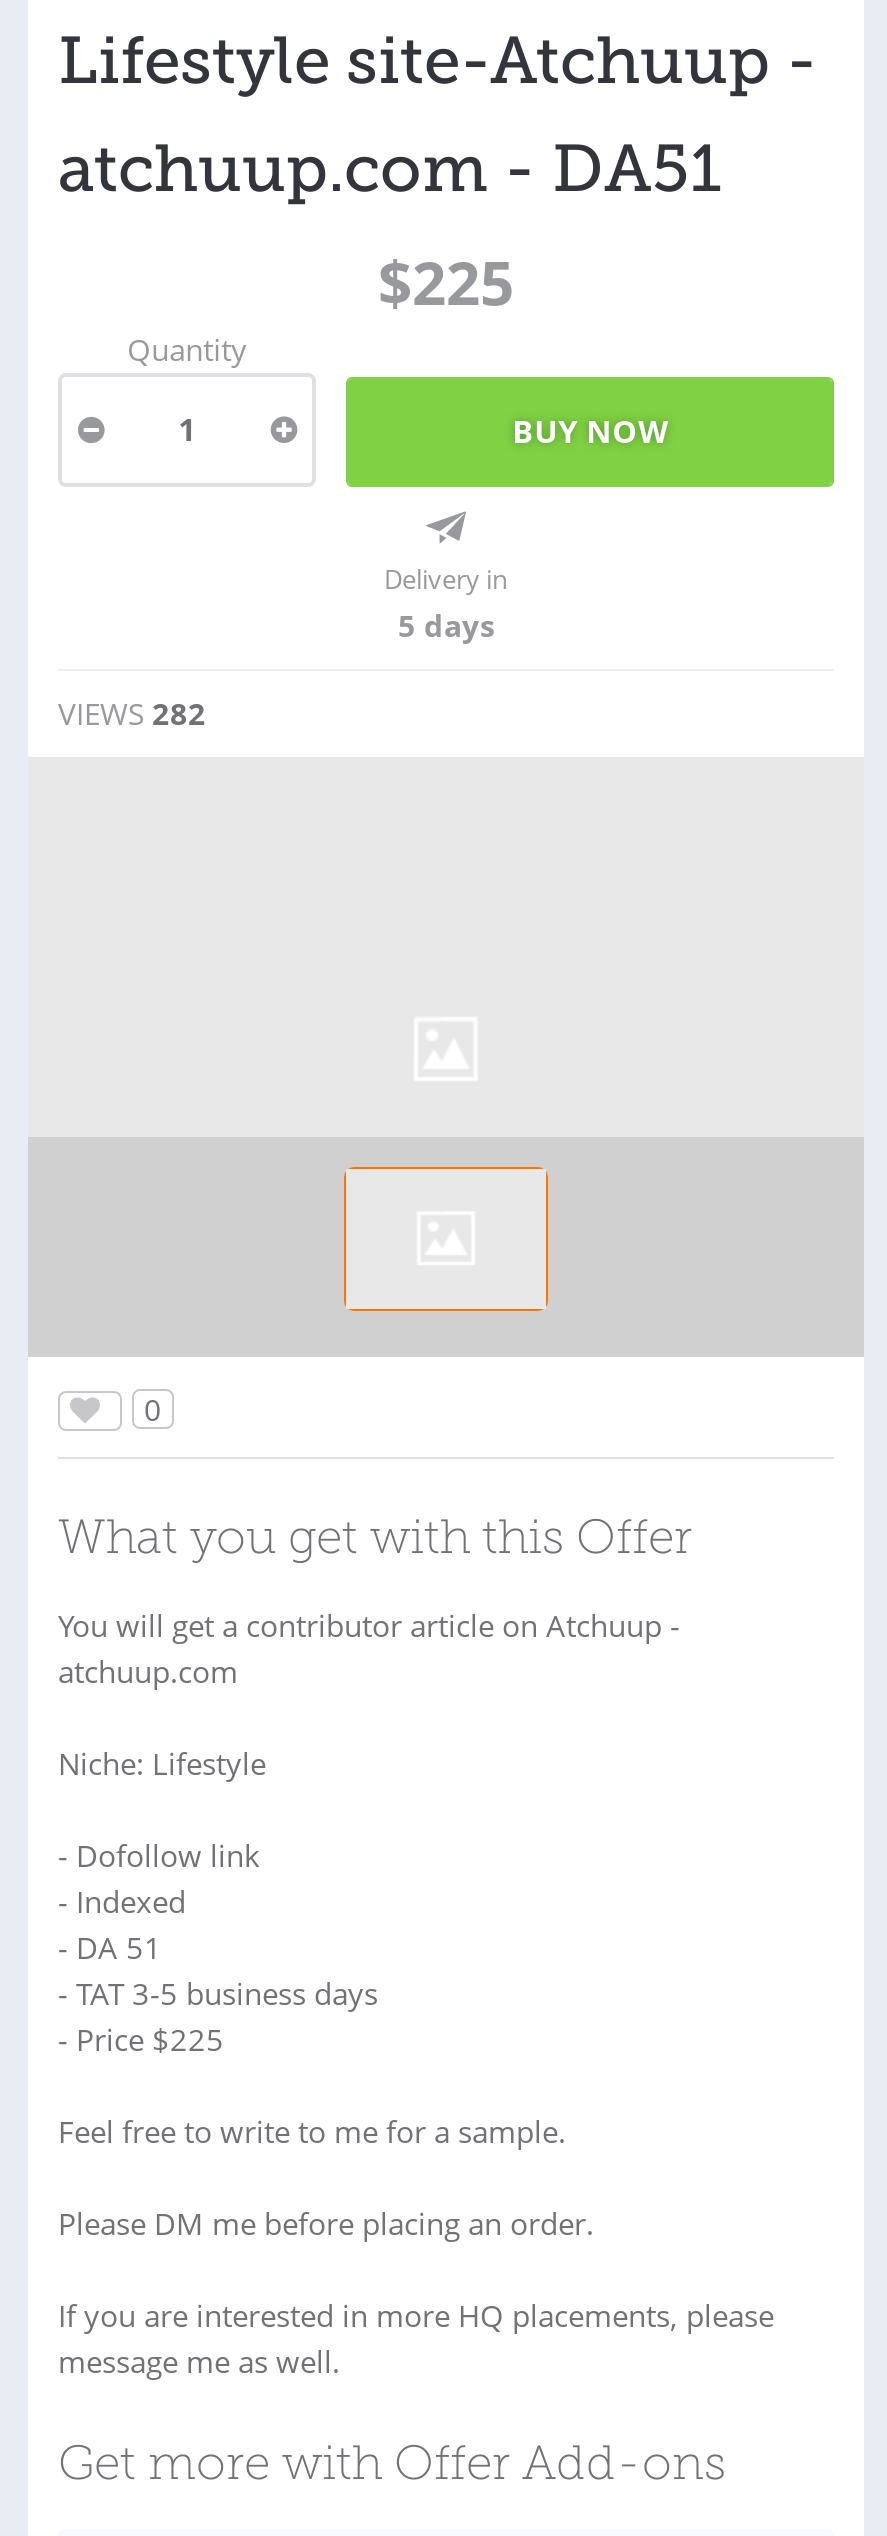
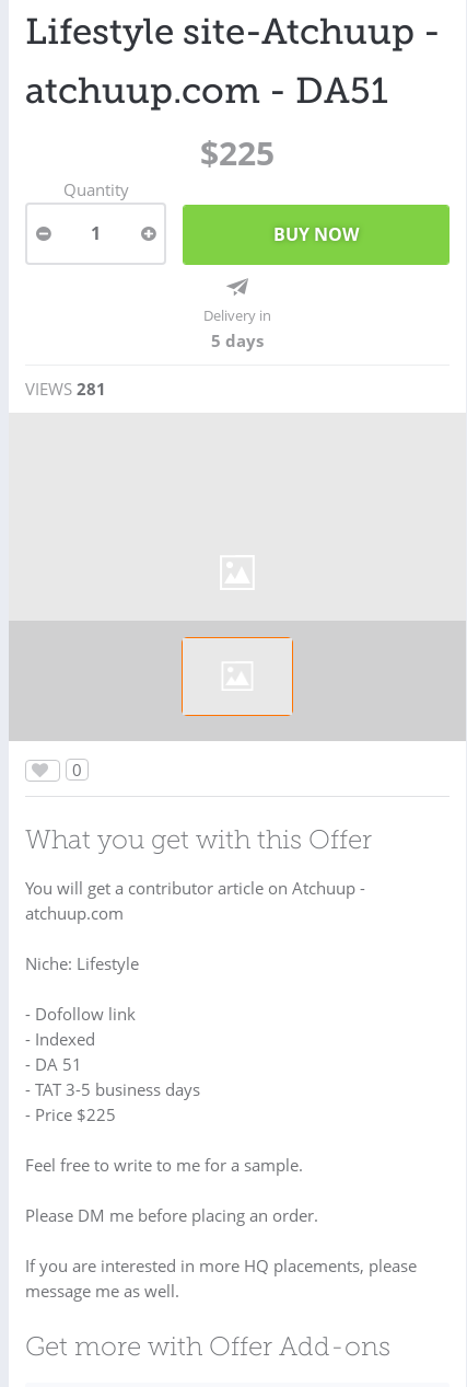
[58,693,206,733] VIEWS 282 -> [25,378,106,400] VIEWS 281

